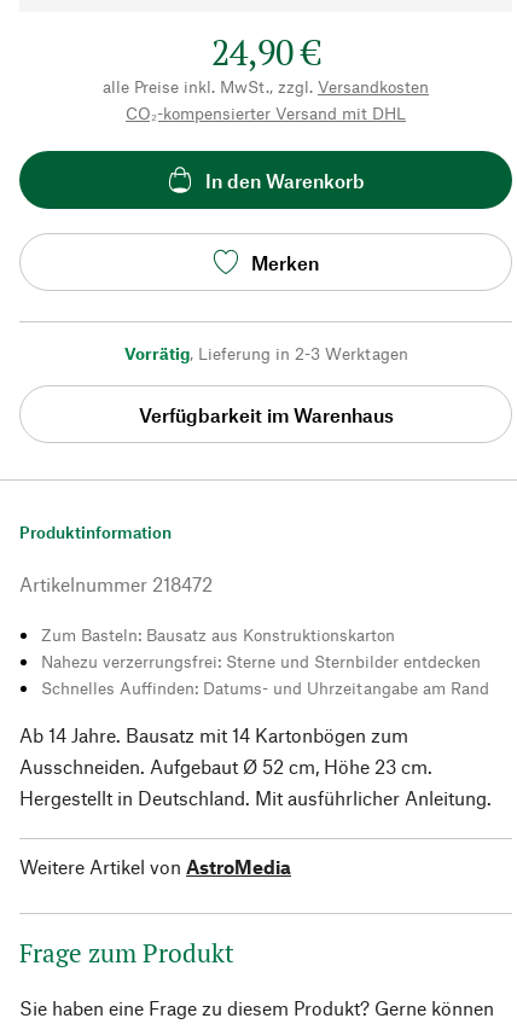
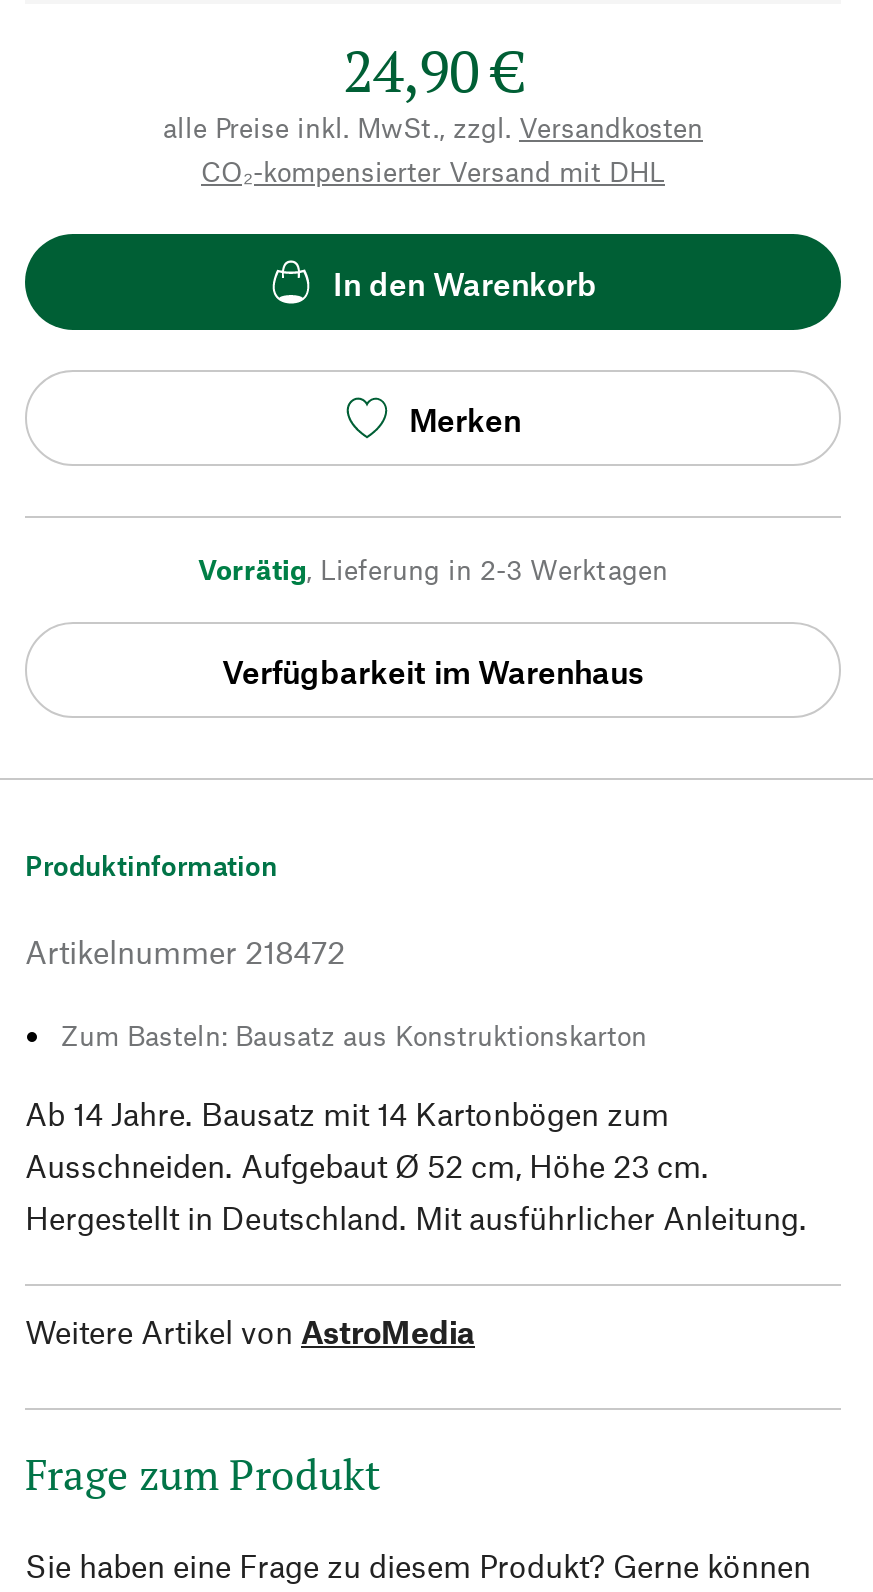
[41,651,489,698] Nahezu verzerrungsfrei: Sterne und Sternbilder entdecken | Schnelles Auffinden: Datums- und Uhrzeitangabe am Rand -> none

